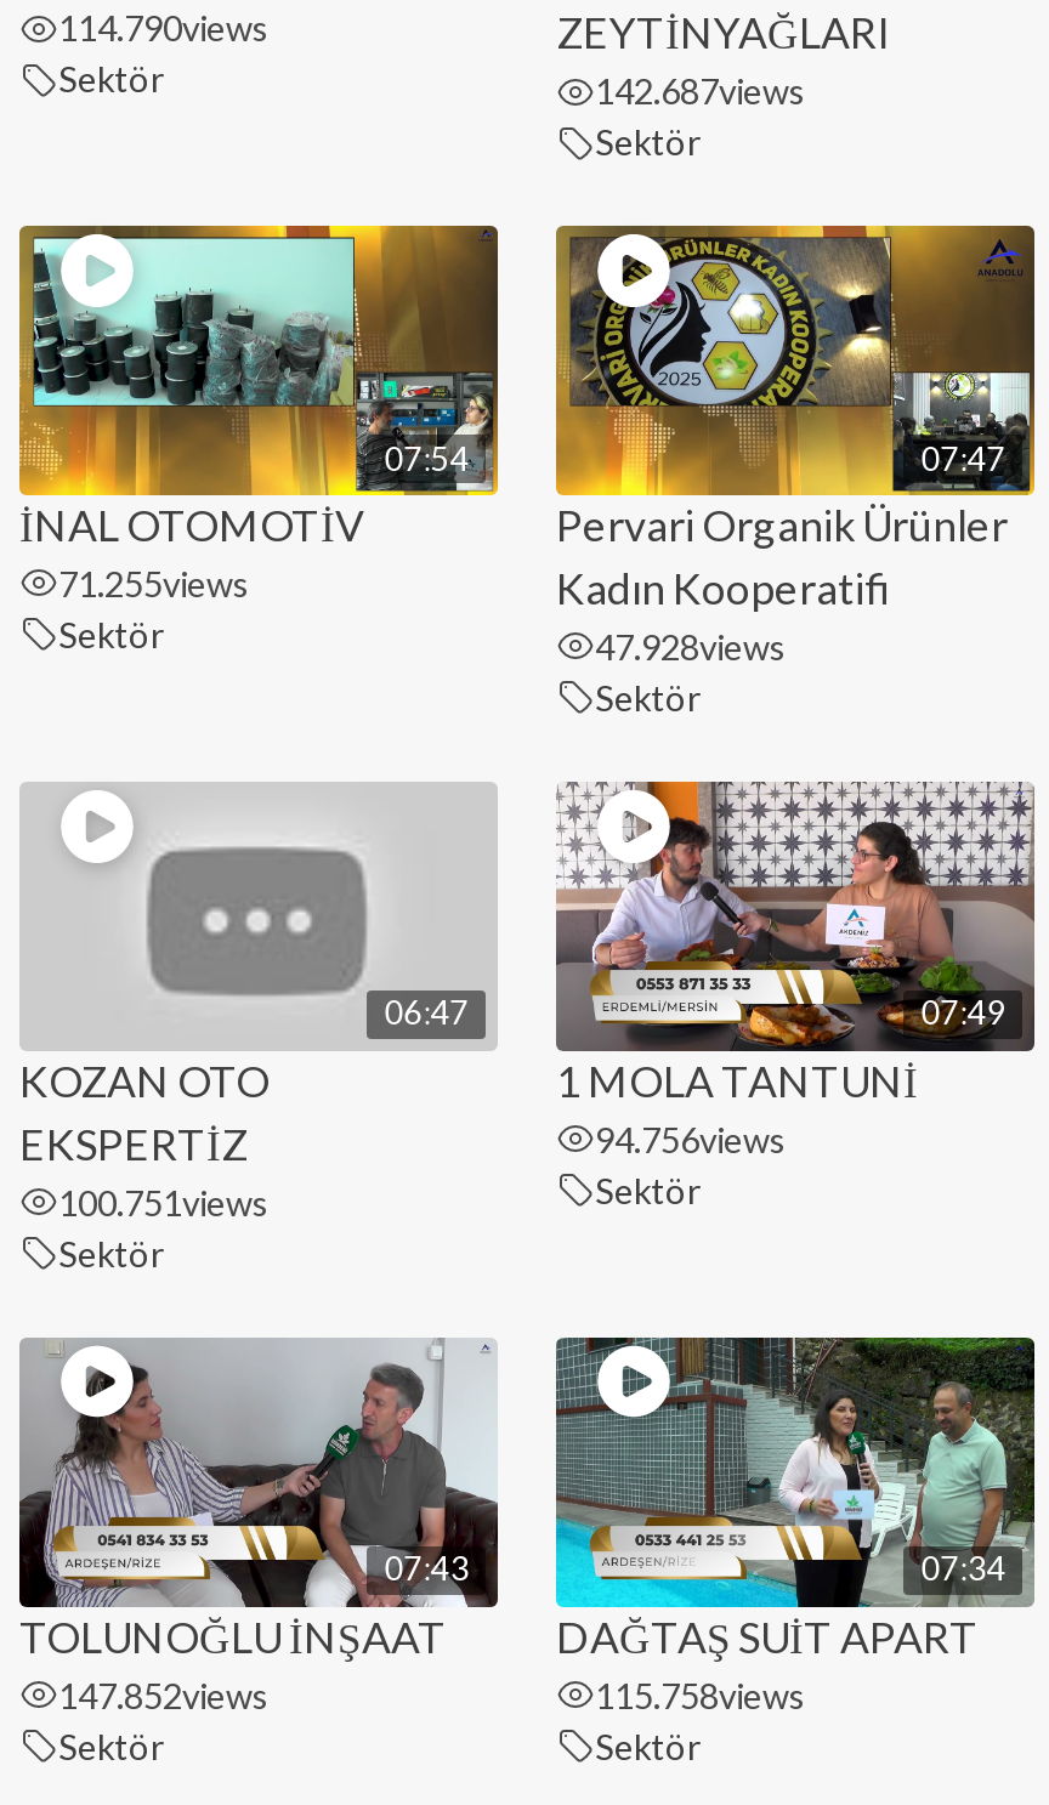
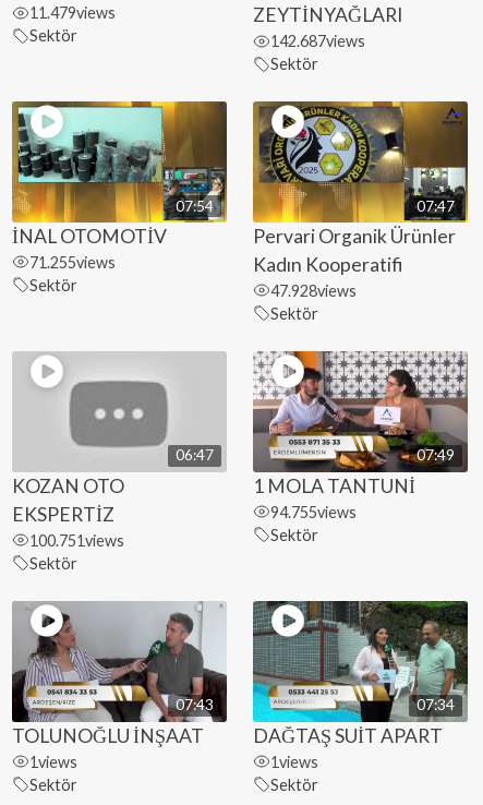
[58,8,270,49] 114.790views -> [29,3,116,22] 11.479views
[595,1119,787,1160] 94.756views -> [270,503,357,521] 94.755views
[58,1674,270,1715] 147.852views -> [29,752,77,771] 1views
[595,1674,806,1715] 115.758views -> [270,752,318,771] 1views

